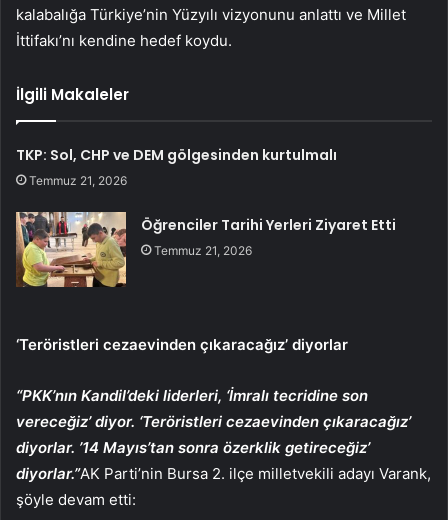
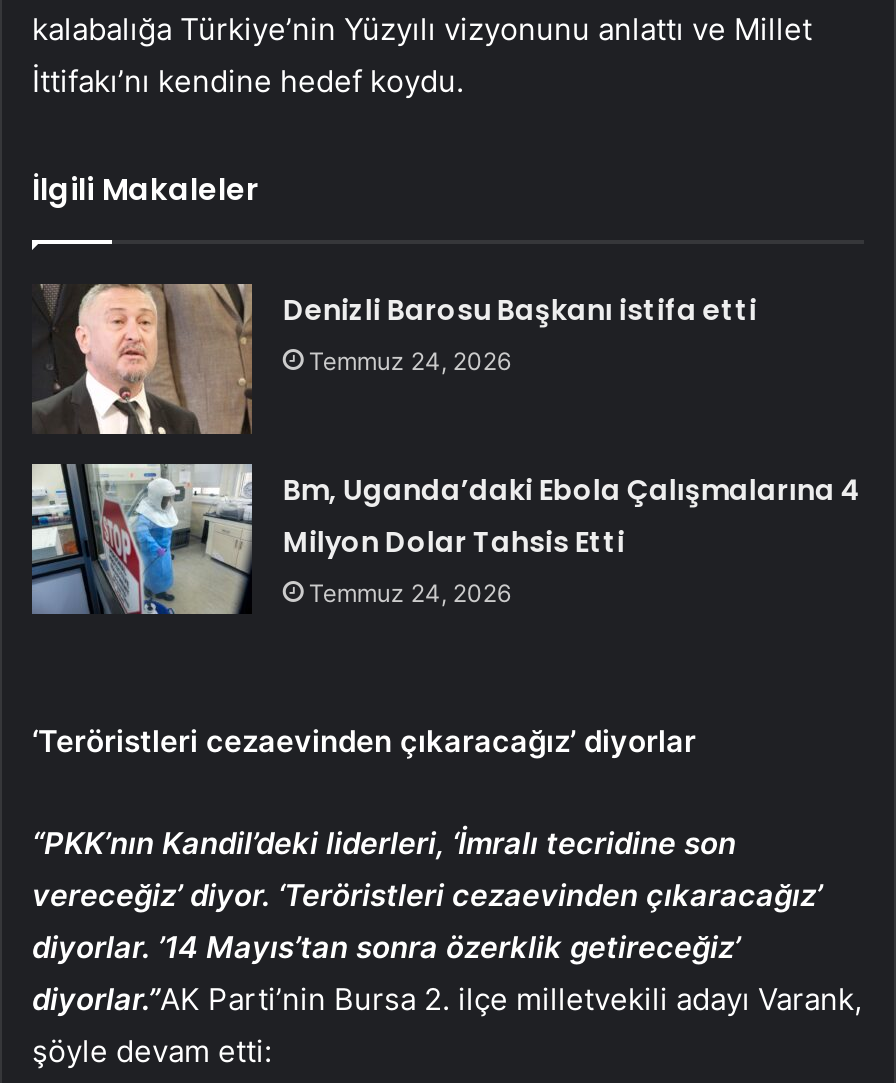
[16,145,337,188] TKP: Sol, CHP ve DEM gölgesinden kurtulmalı | Temmuz 21, 2026 -> [283,289,757,375] Denizli Barosu Başkanı istifa etti | Temmuz 24, 2026
[15,206,396,288] [image] | Öğrenciler Tarihi Yerleri Ziyaret Etti | Temmuz 21, 2026 -> [30,462,861,616] [image] | Bm, Uganda’daki Ebola Çalışmalarına 4 | Milyon Dolar Tahsis Etti | Temmuz 24, 2026

